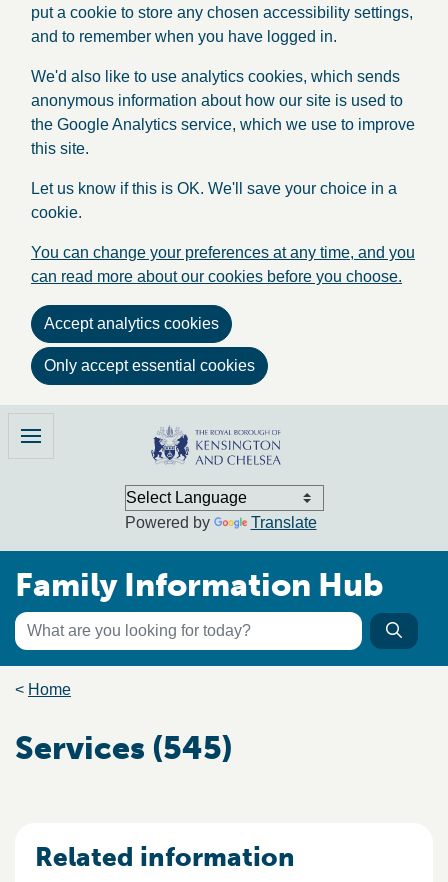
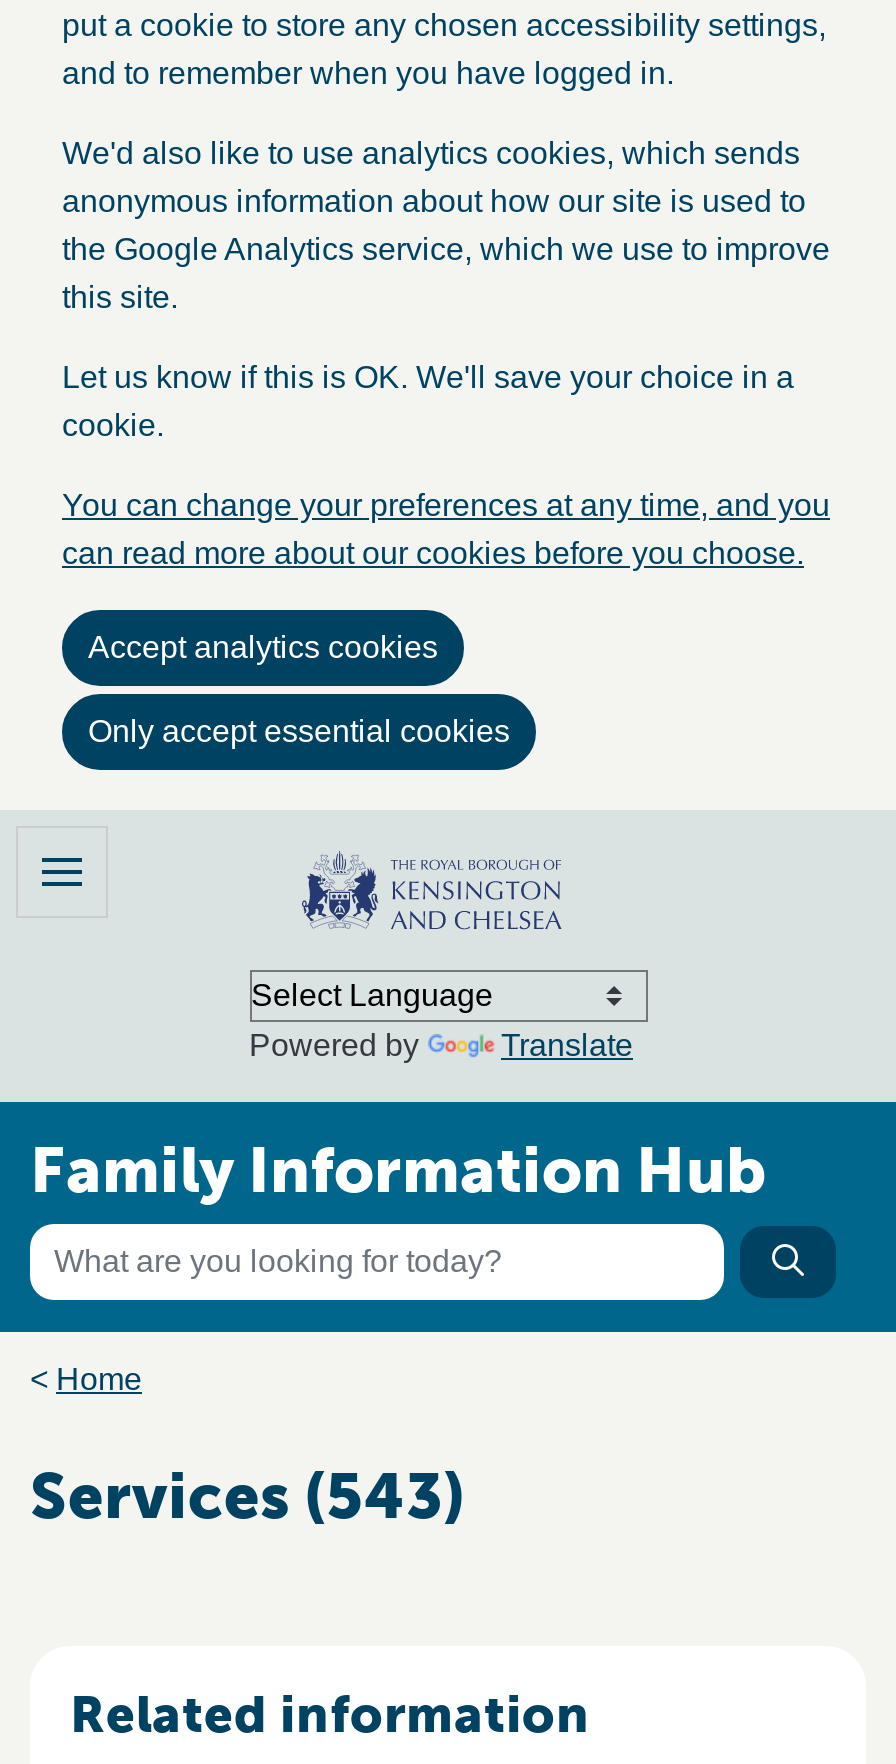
[15,729,233,767] Services (545) -> [30,1458,466,1534] Services (543)

